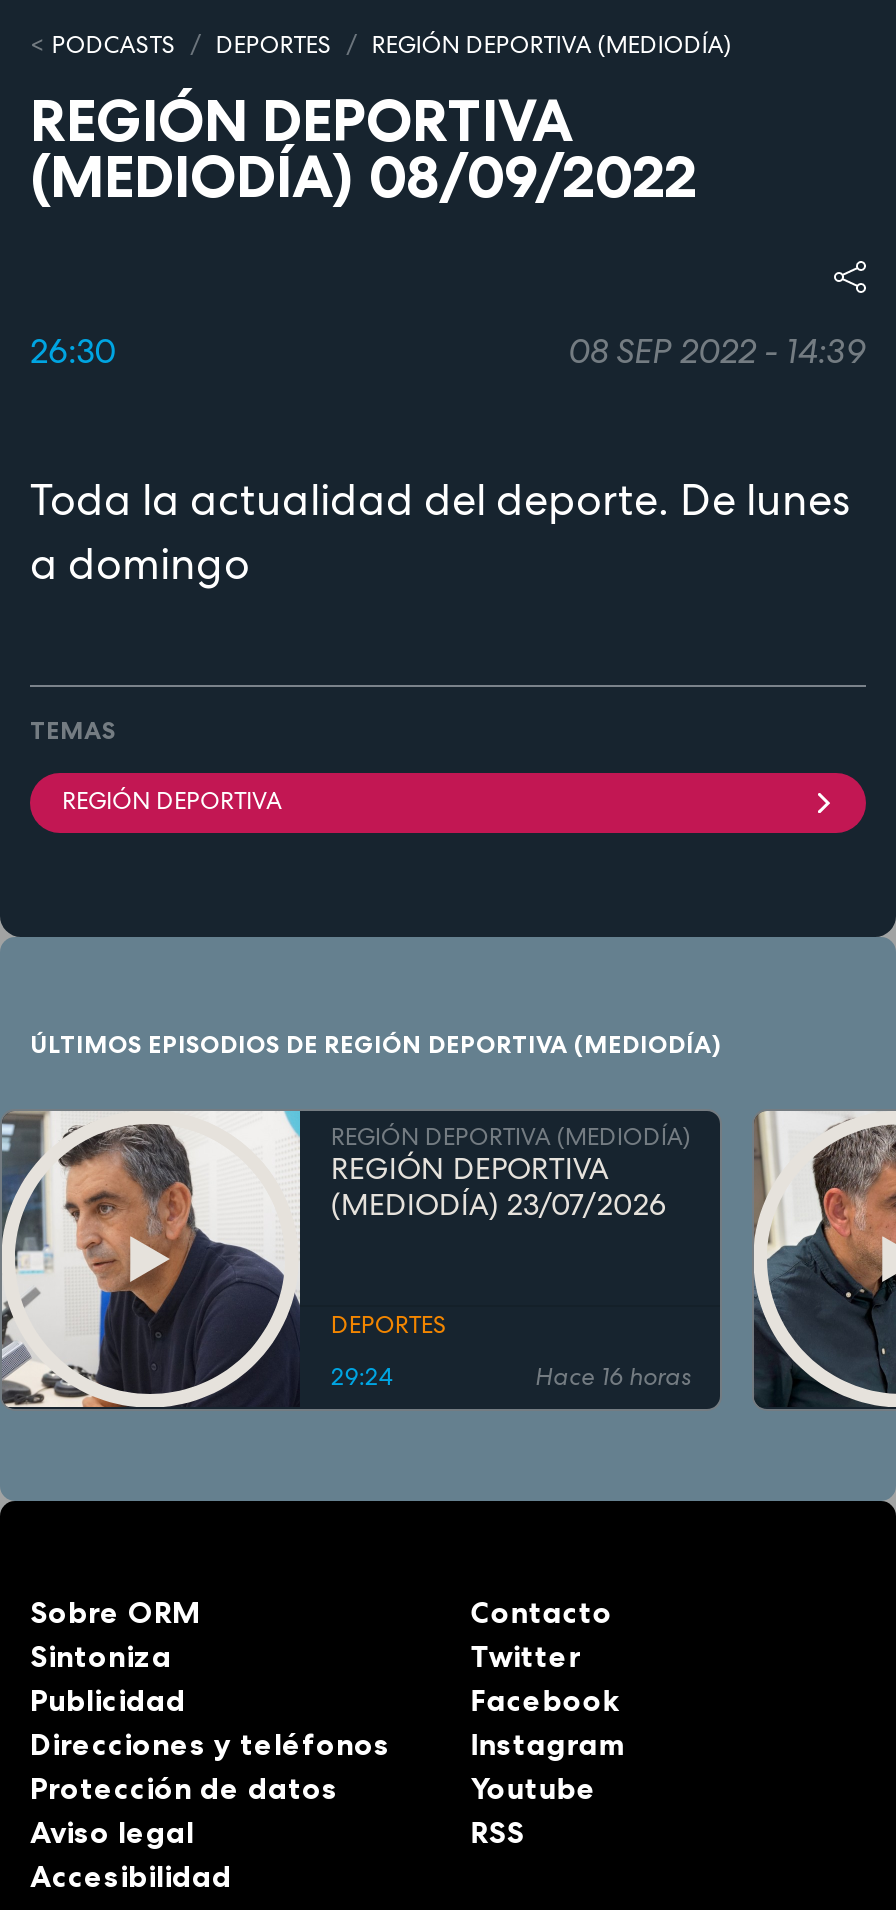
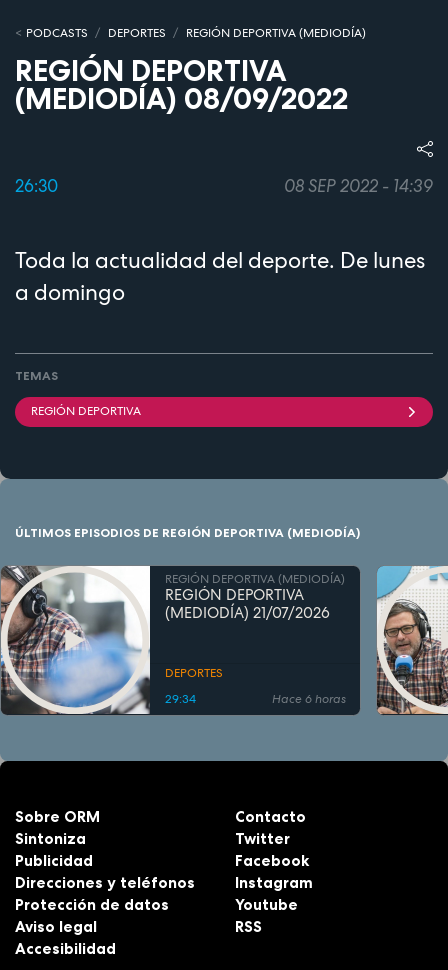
[6,1109,667,1409] [image] | (MEDIODÍA) 23/07/2026 -> [3,565,330,715] [image] | (MEDIODÍA) 21/07/2026
[535,1109,890,1409] [image] | Hace 16 horas -> [272,566,445,714] [image] | Hace 6 horas
[331,1361,393,1393] 29:24 -> [165,691,196,707] 29:34

